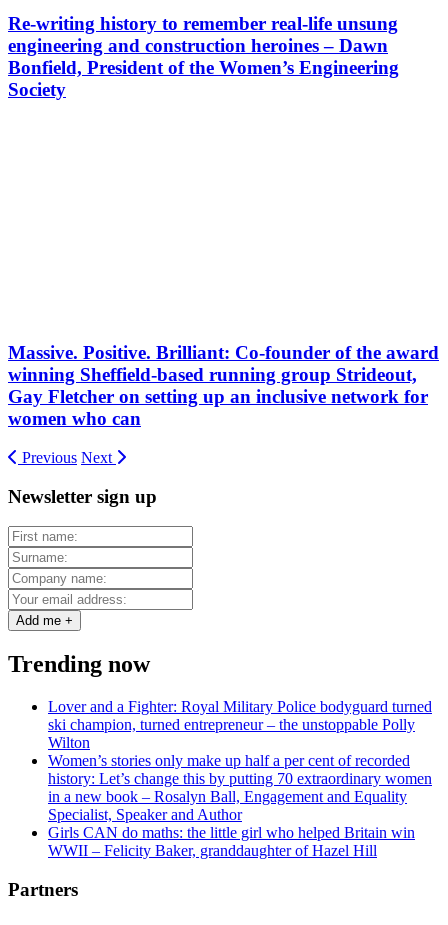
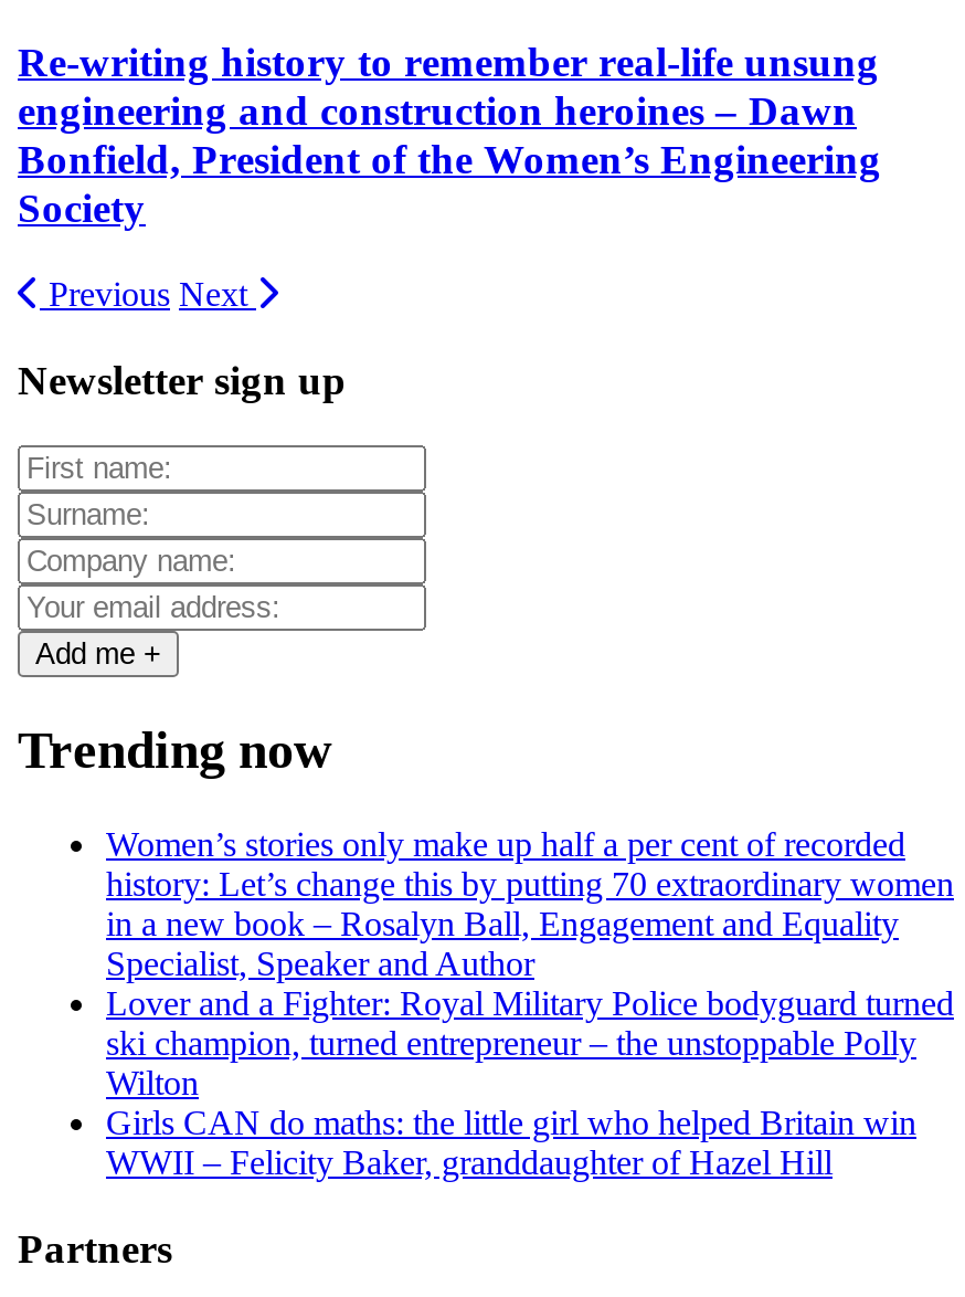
[8,342,439,429] Massive. Positive. Brilliant: Co-founder of the award | winning Sheffield-based running group Strideout, | Gay Fletcher on setting up an inclusive network for | women who can -> none
moved [48,698,432,751] -> [106,985,954,1102]: Lover and a Fighter: Royal Military Police bodyguard turned | ski champion, turned entrepreneur – the unstoppable Polly | Wilton
moved [48,752,432,823] -> [106,826,954,983]: Women’s stories only make up half a per cent of recorded | history: Let’s change this by putting 70 extraordinary women | in a new book – Rosalyn Ball, Engagement and Equality | Specialist, Speaker and Author

